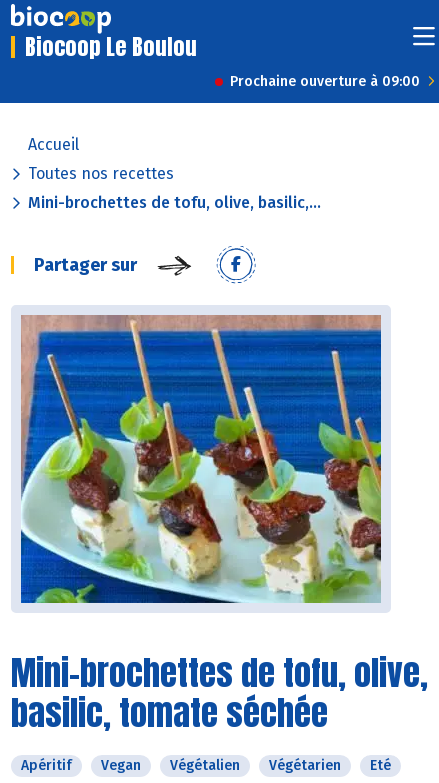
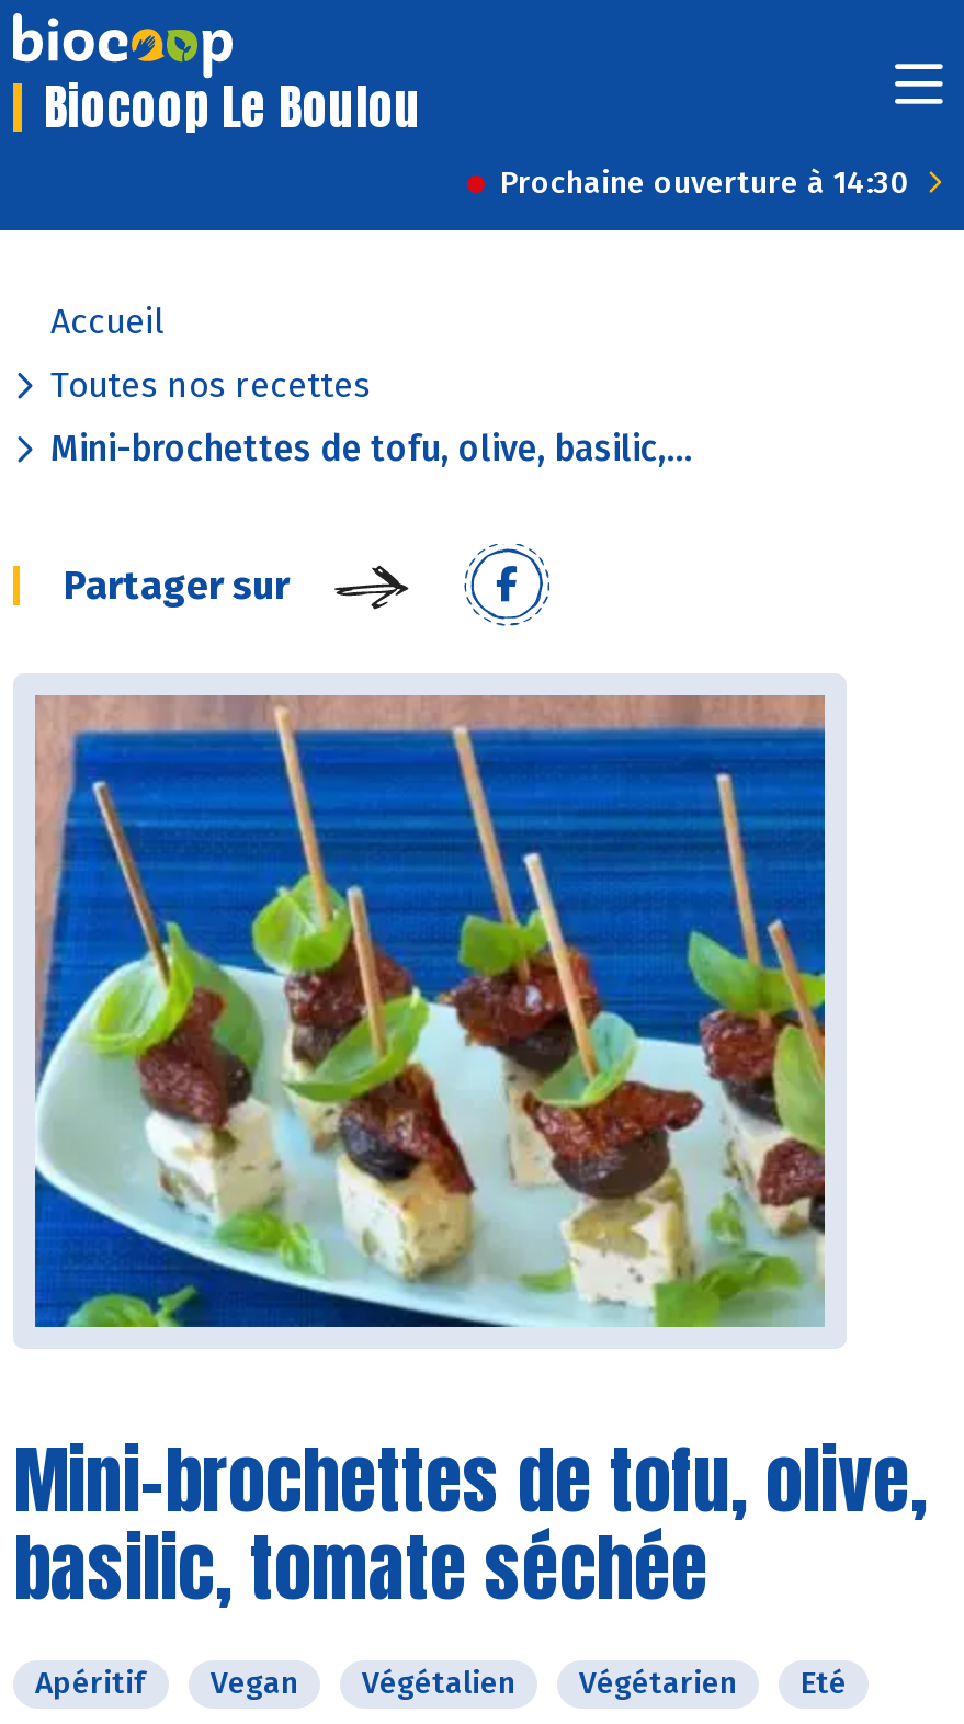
[230,73,420,90] Prochaine ouverture à 09:00 -> [500,165,910,202] Prochaine ouverture à 14:30

